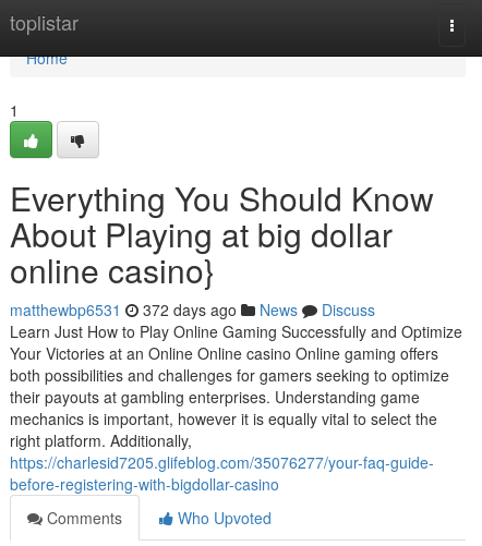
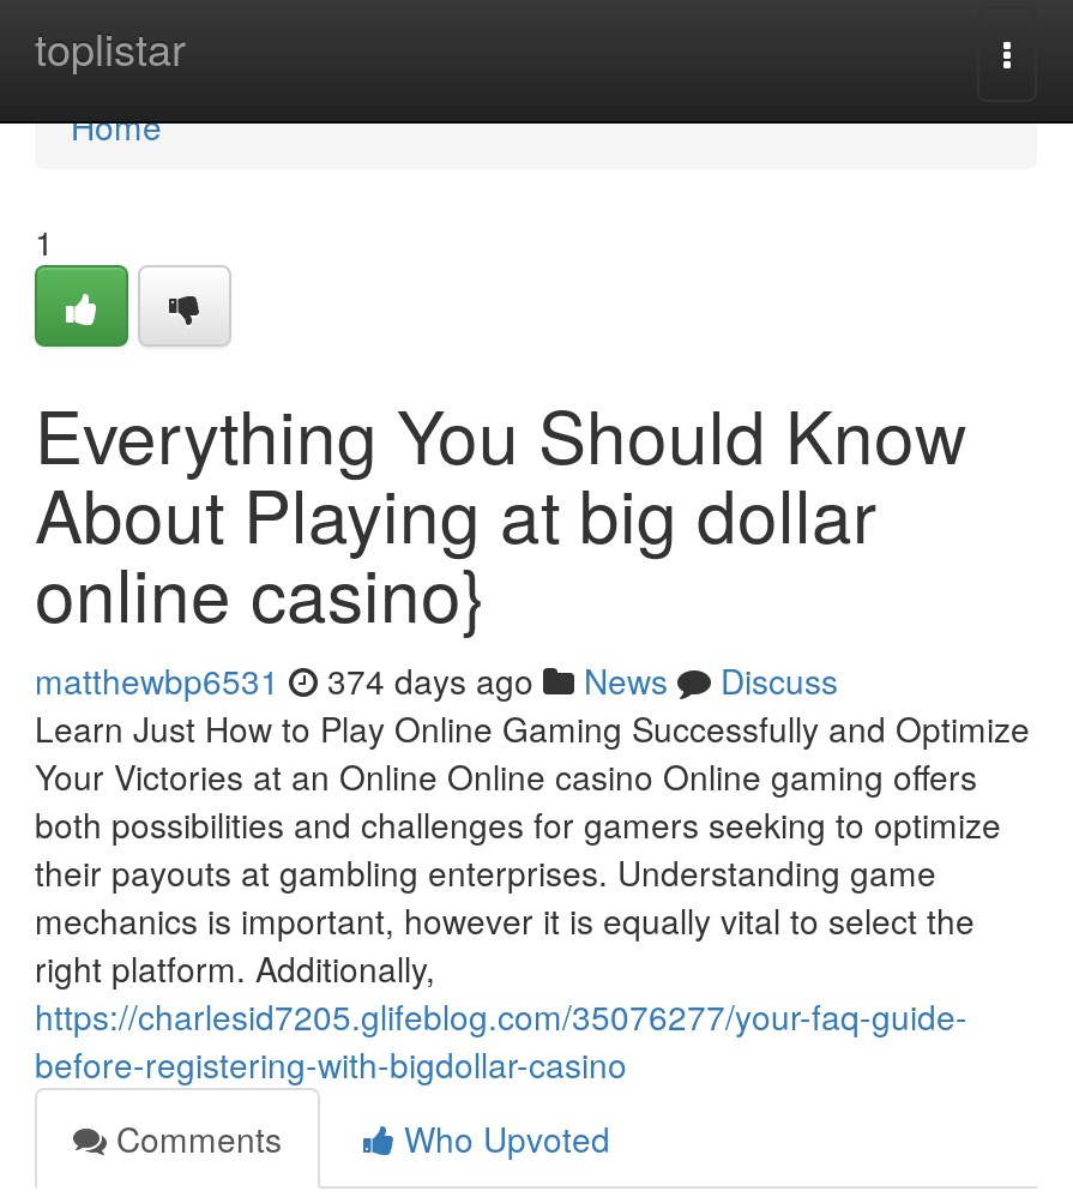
[10,299,375,320] matthewbp6531 372 days ago News Discuss -> [35,656,838,704] matthewbp6531 374 days ago News Discuss

